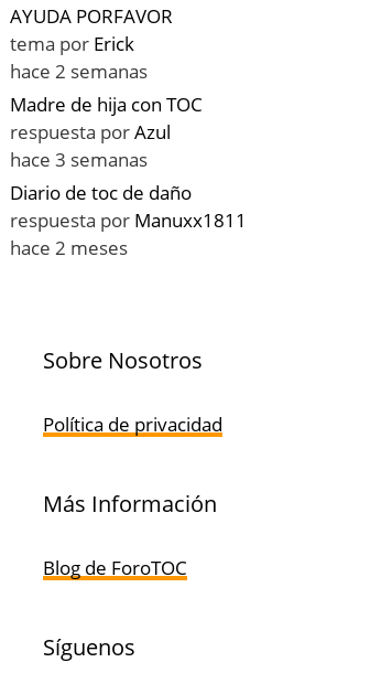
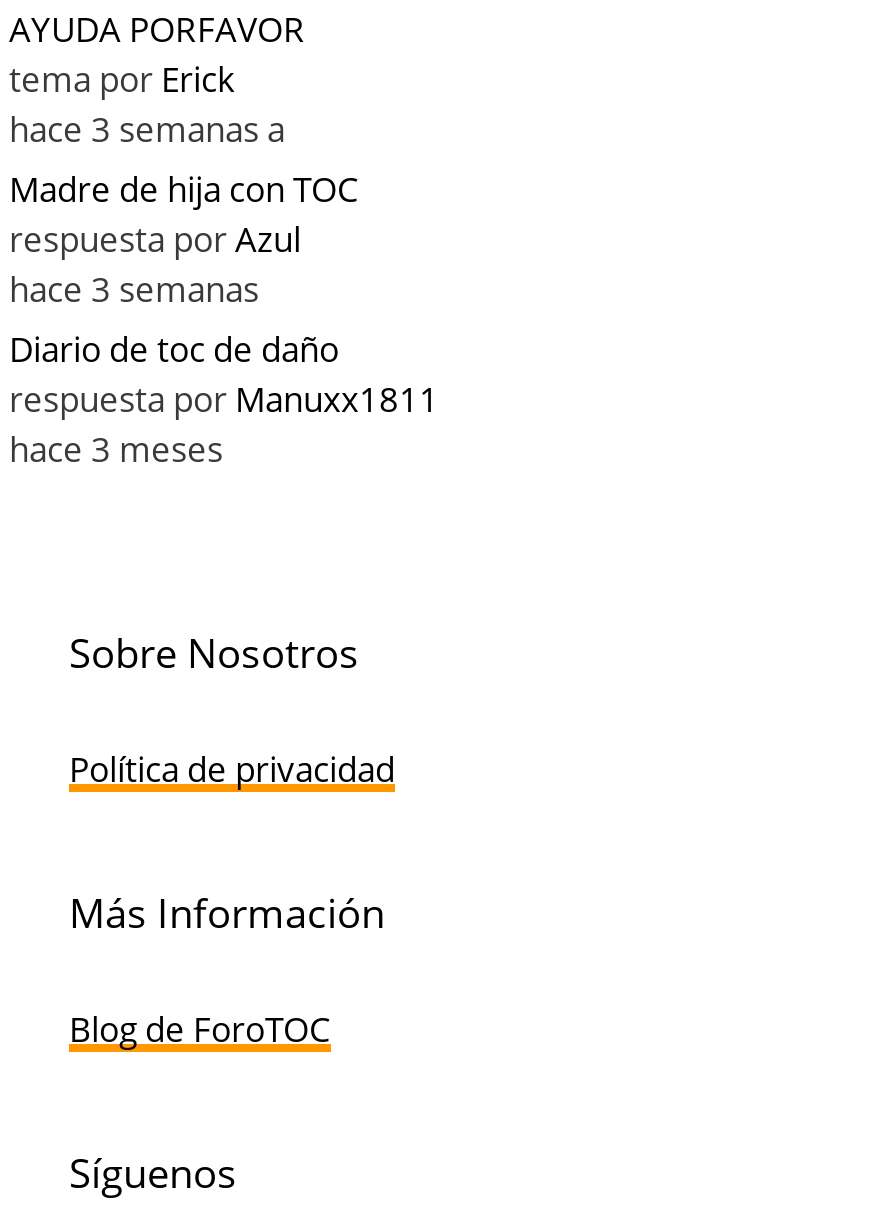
[10,59,148,84] hace 2 semanas -> [9,107,285,153] hace 3 semanas a
[10,236,128,261] hace 2 meses -> [9,427,223,473] hace 3 meses

